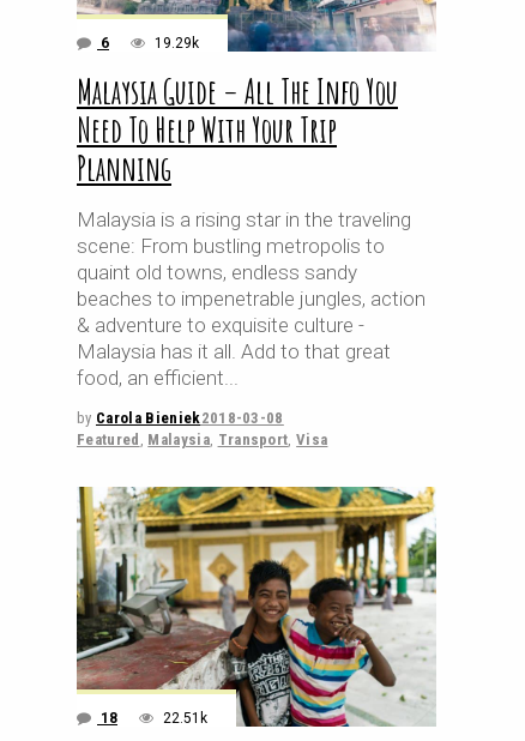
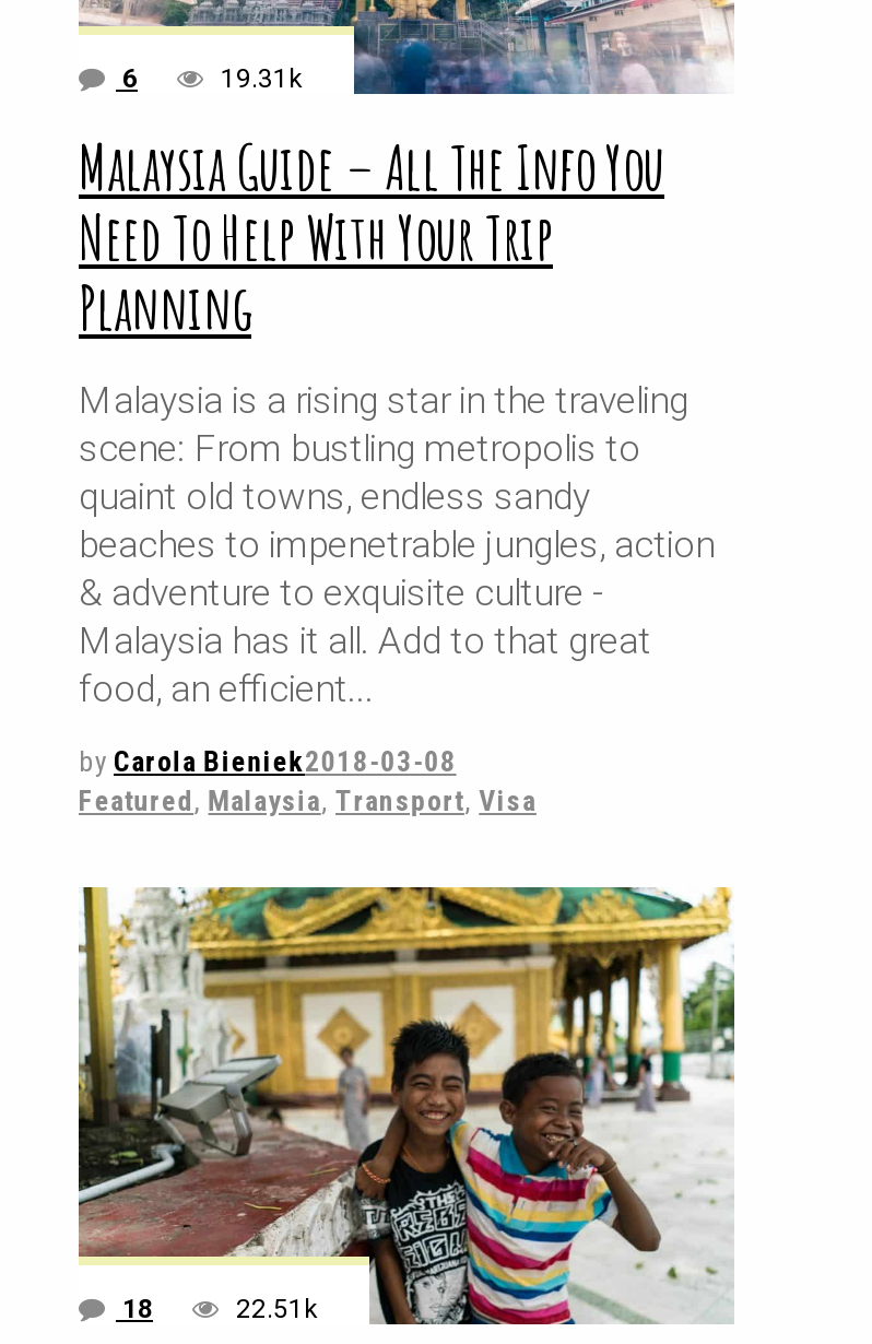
[155,35,199,52] 19.29k -> [221,64,302,95] 19.31k

